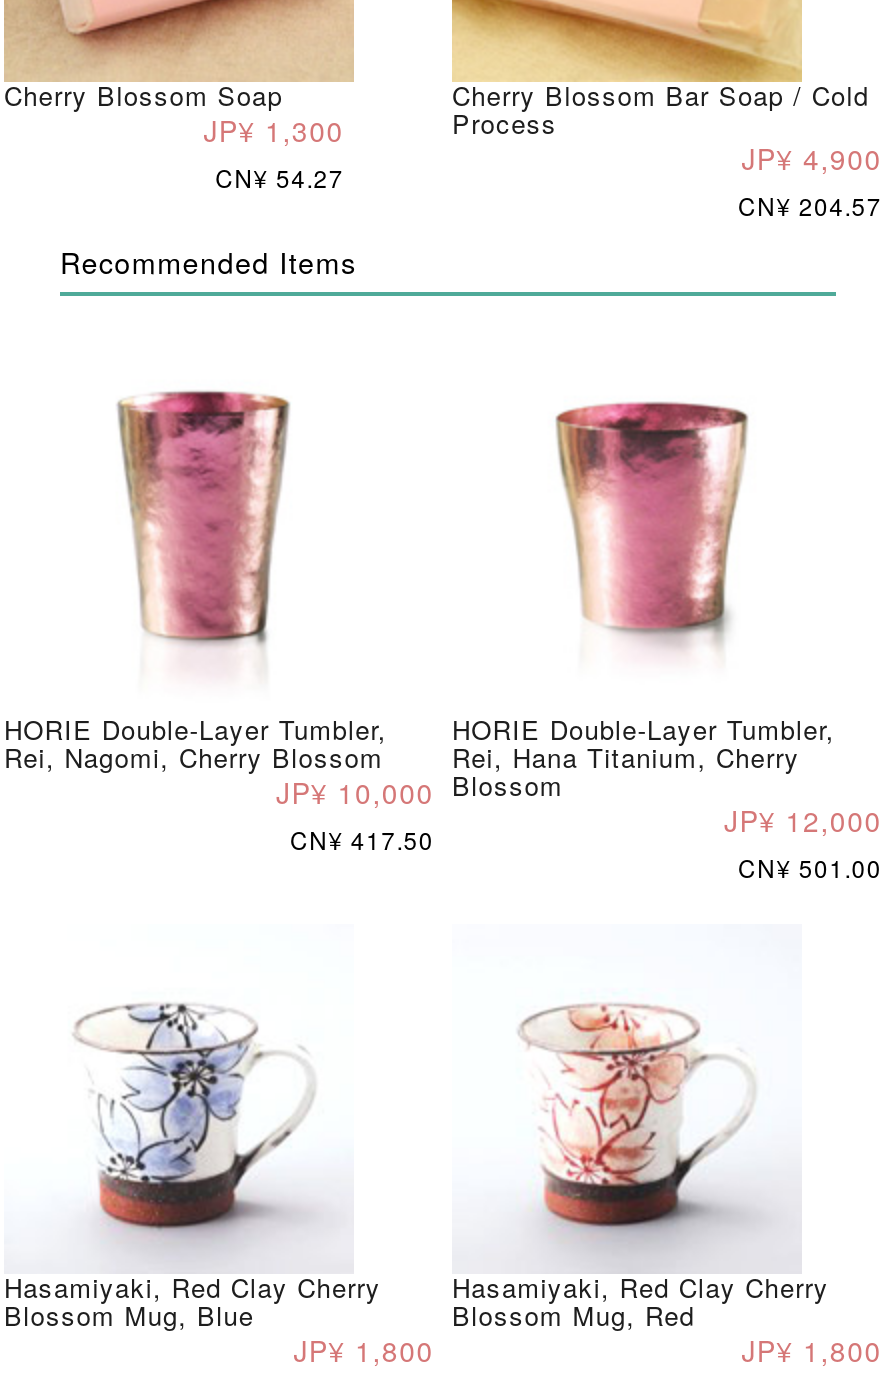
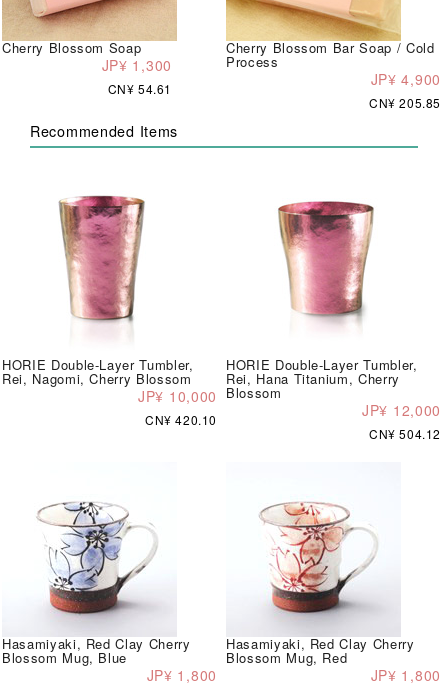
[215,159,344,193] CN¥ 54.27 -> [108,80,172,97] CN¥ 54.61
[738,187,882,221] CN¥ 204.57 -> [369,94,441,111] CN¥ 205.85
[290,821,434,855] CN¥ 417.50 -> [145,410,217,427] CN¥ 420.10
[738,849,882,883] CN¥ 501.00 -> [369,424,441,441] CN¥ 504.12

